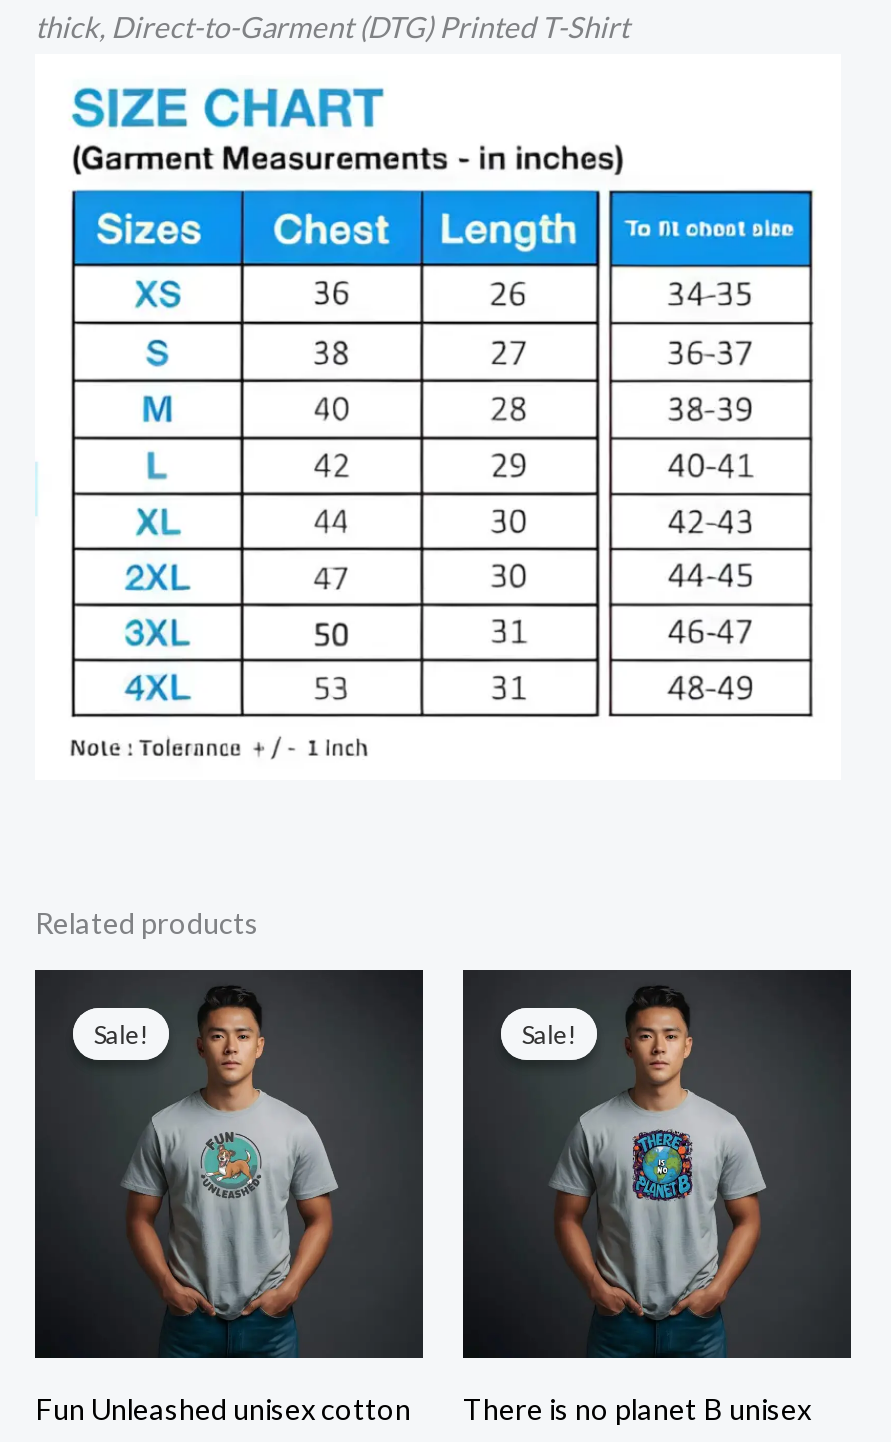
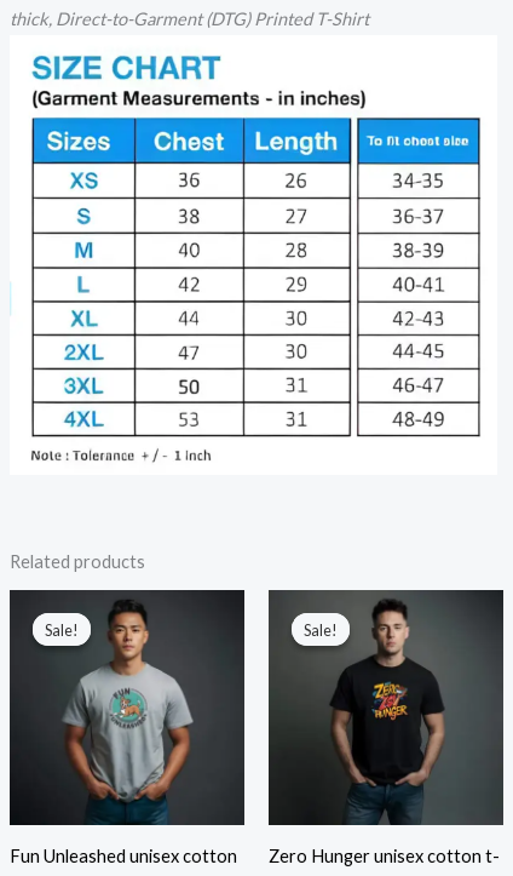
[463,974,811,1426] [image] | There is no planet B unisex -> [269,594,500,866] [image] | Zero Hunger unisex cotton t-

